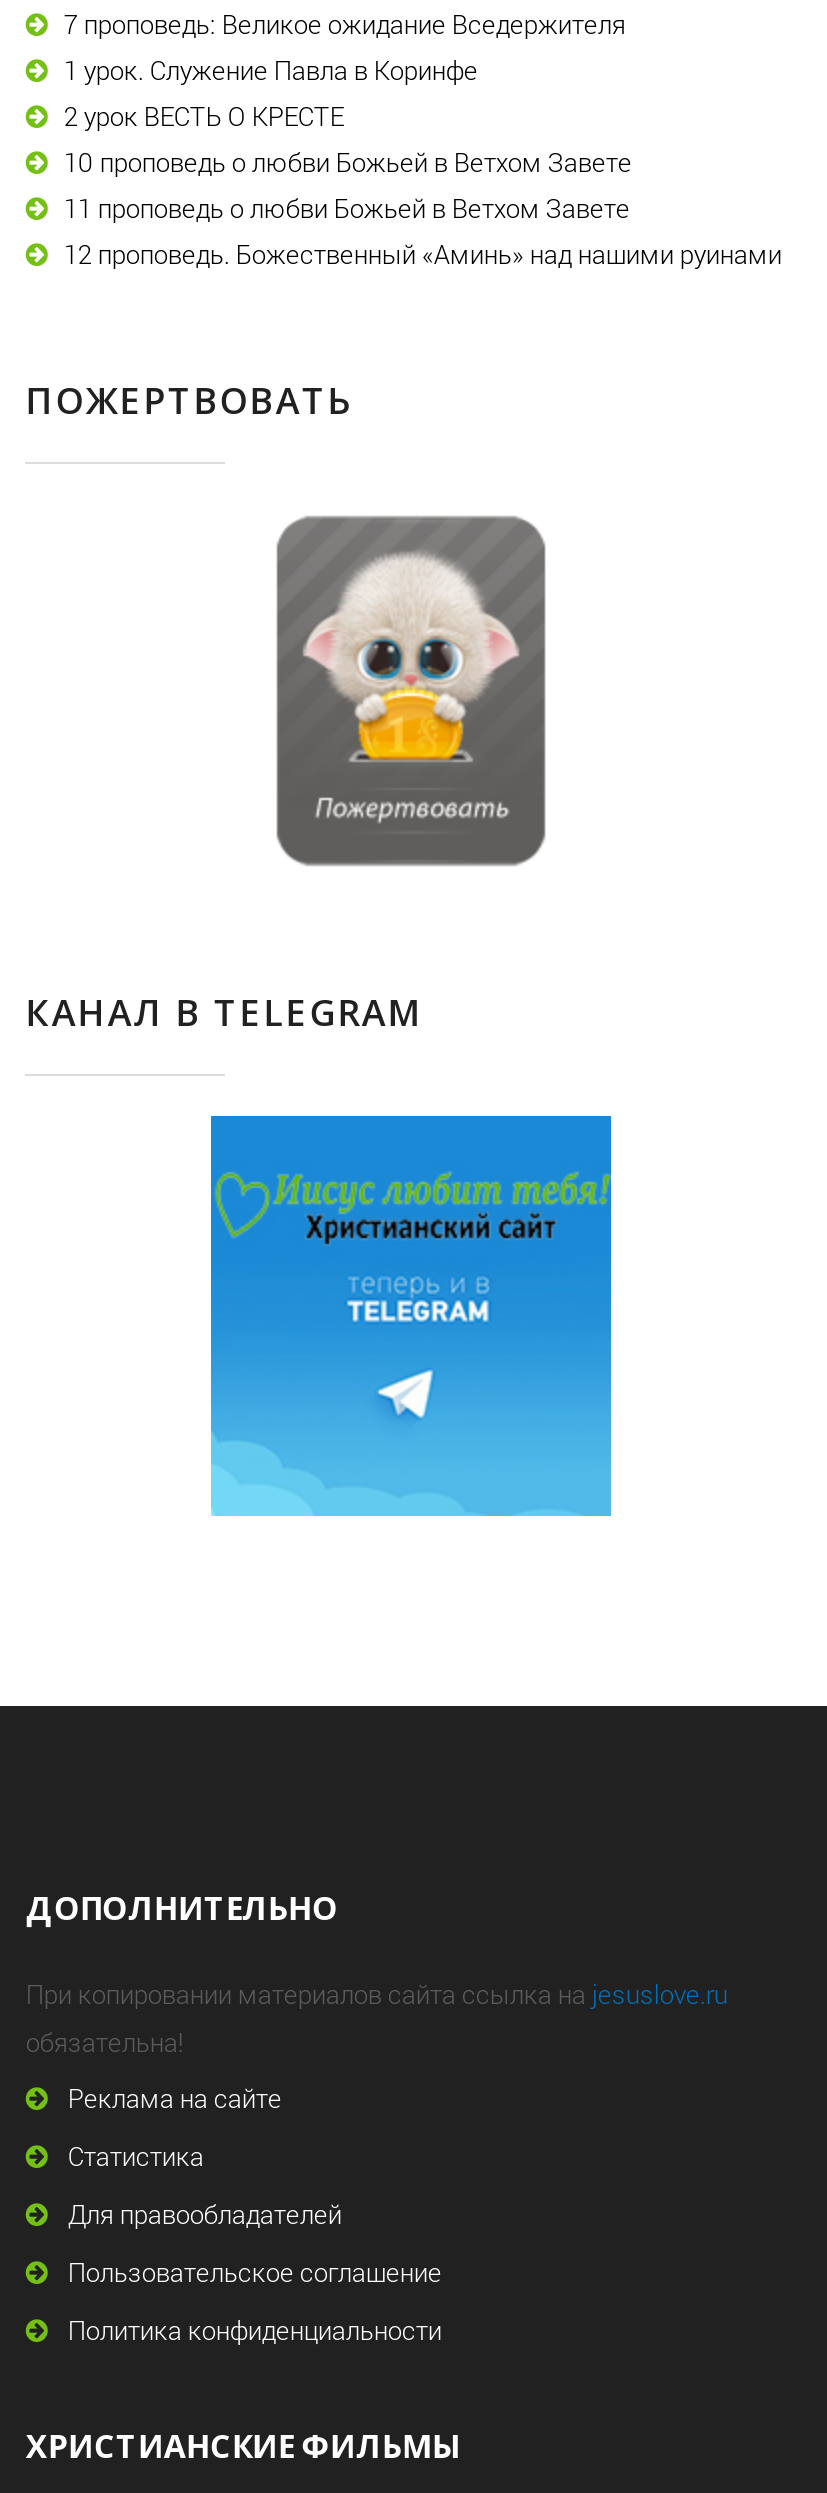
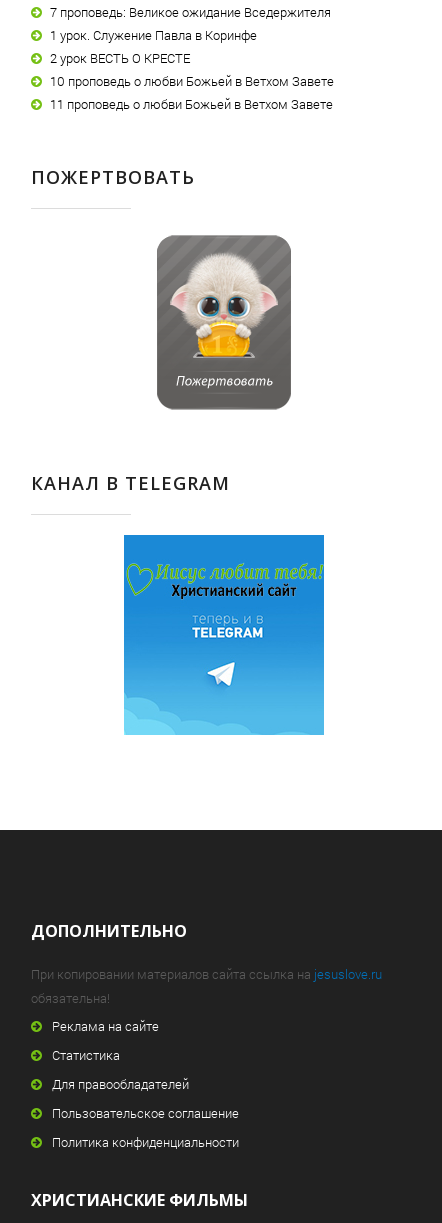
[64,235,782,271] 12 проповедь. Божественный «Аминь» над нашими руинами -> none

